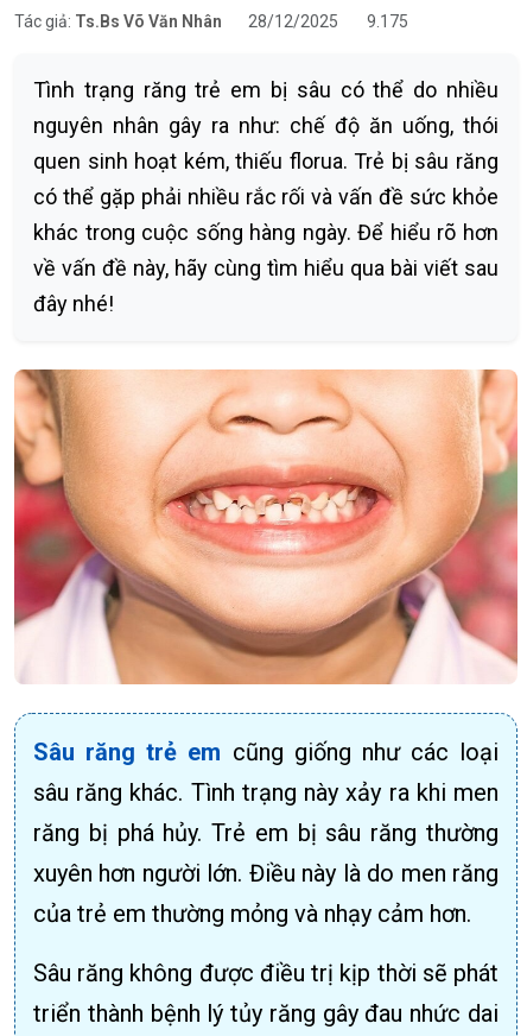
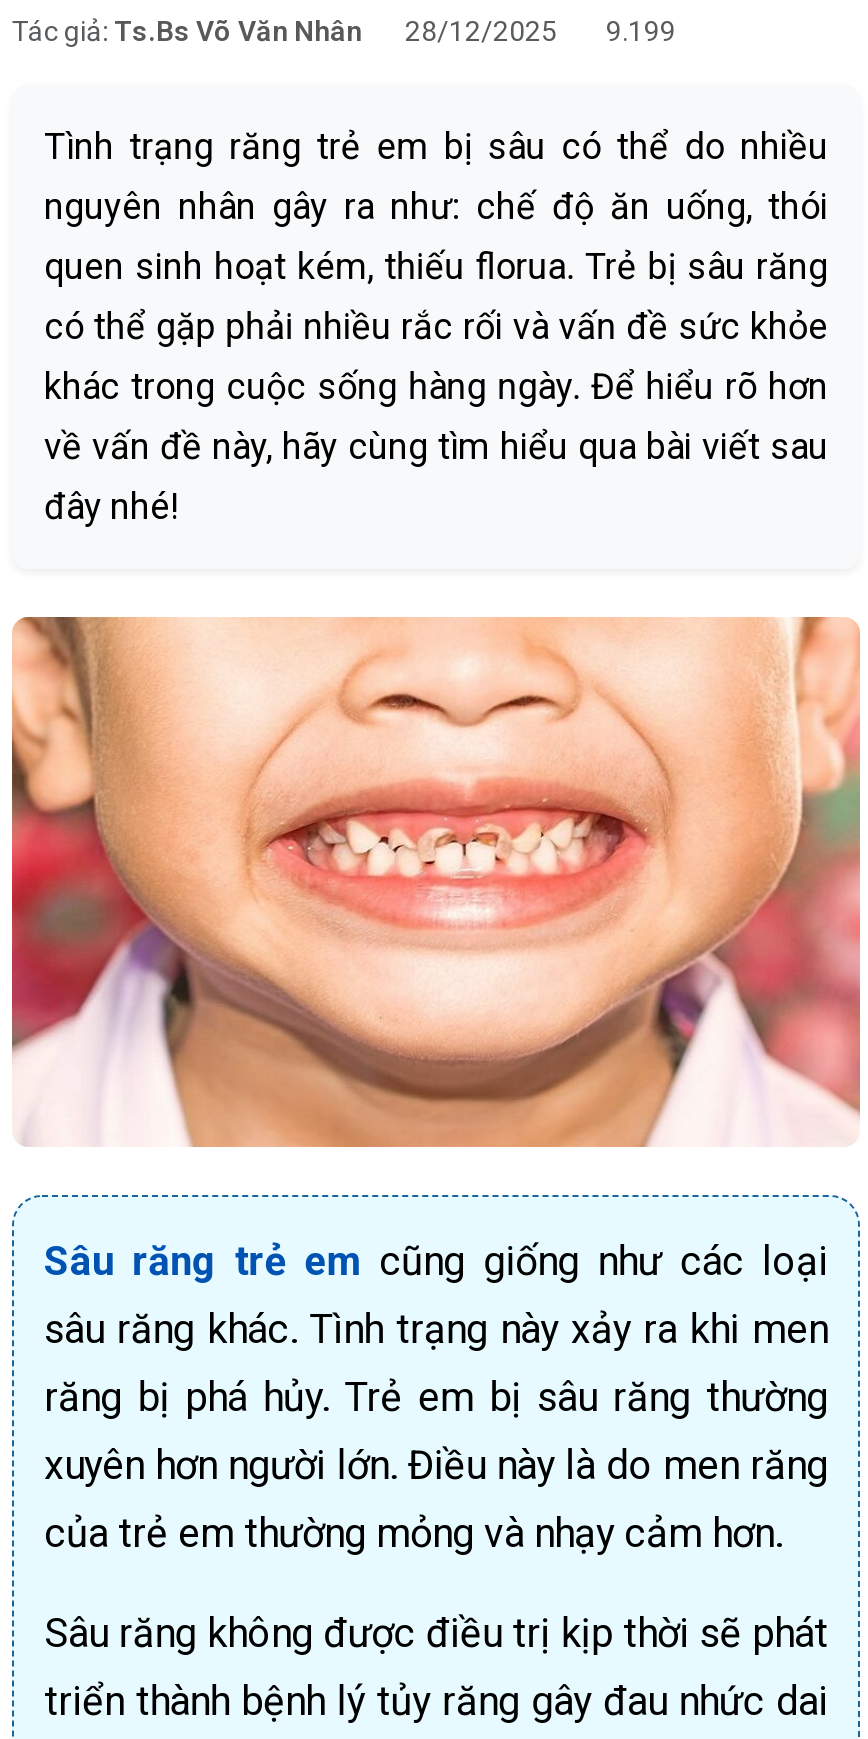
[14,12,408,31] Tác giả: Ts.Bs Võ Văn Nhân 28/12/2025 9.175 -> [12,15,676,47] Tác giả: Ts.Bs Võ Văn Nhân 28/12/2025 9.199

